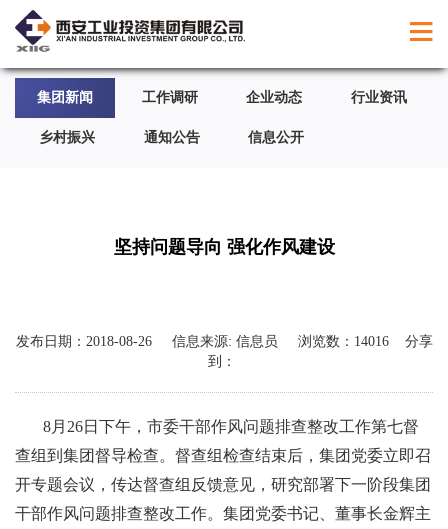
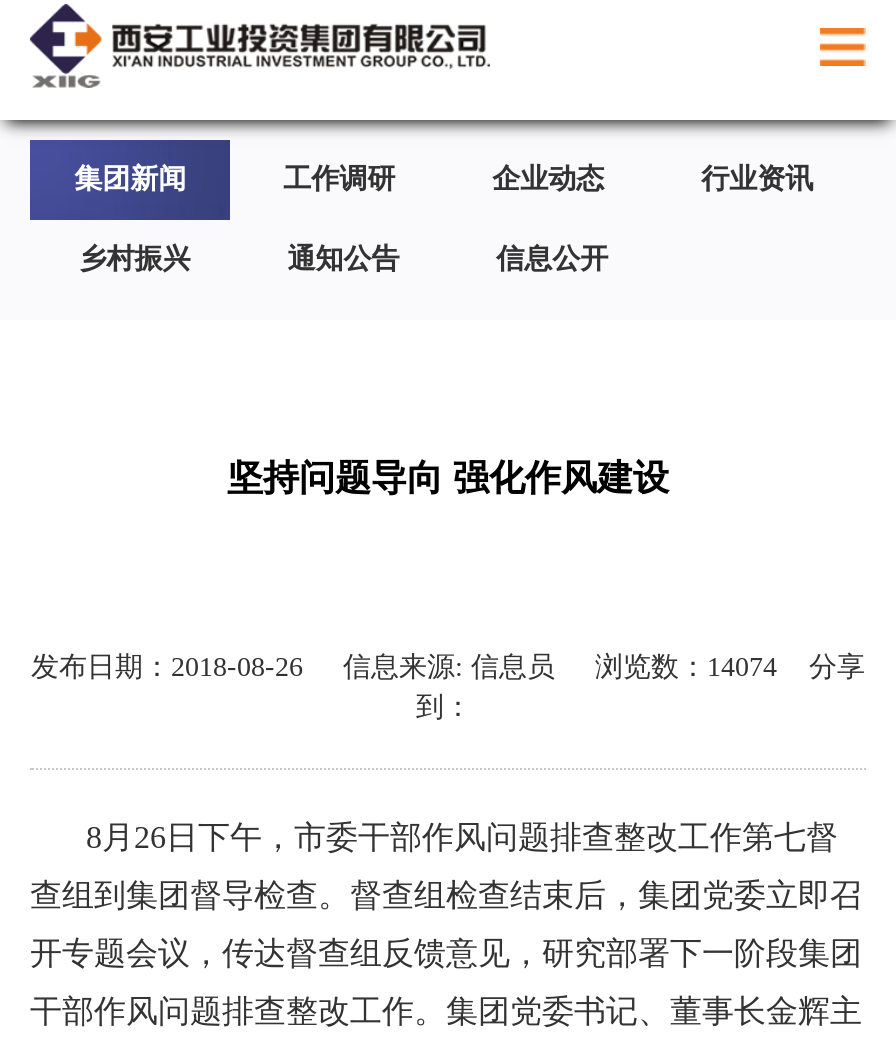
[15,334,432,349] 发布日期：2018-08-26信息来源:信息员浏览数：14016分享 -> [31,652,865,682] 发布日期：2018-08-26信息来源:信息员浏览数：14074分享

